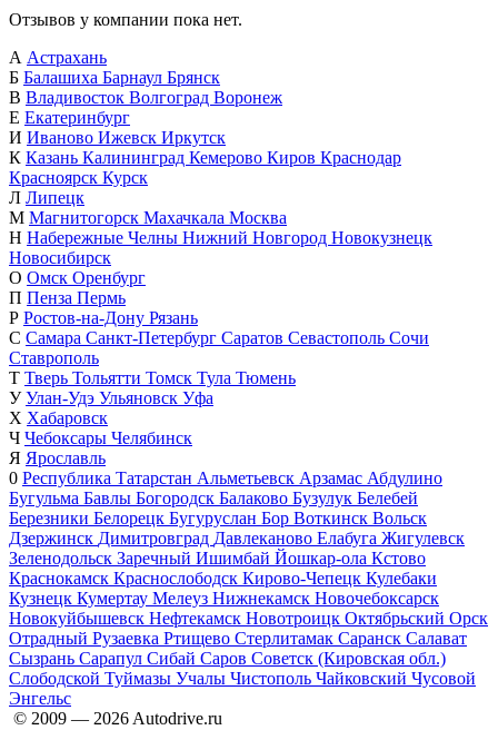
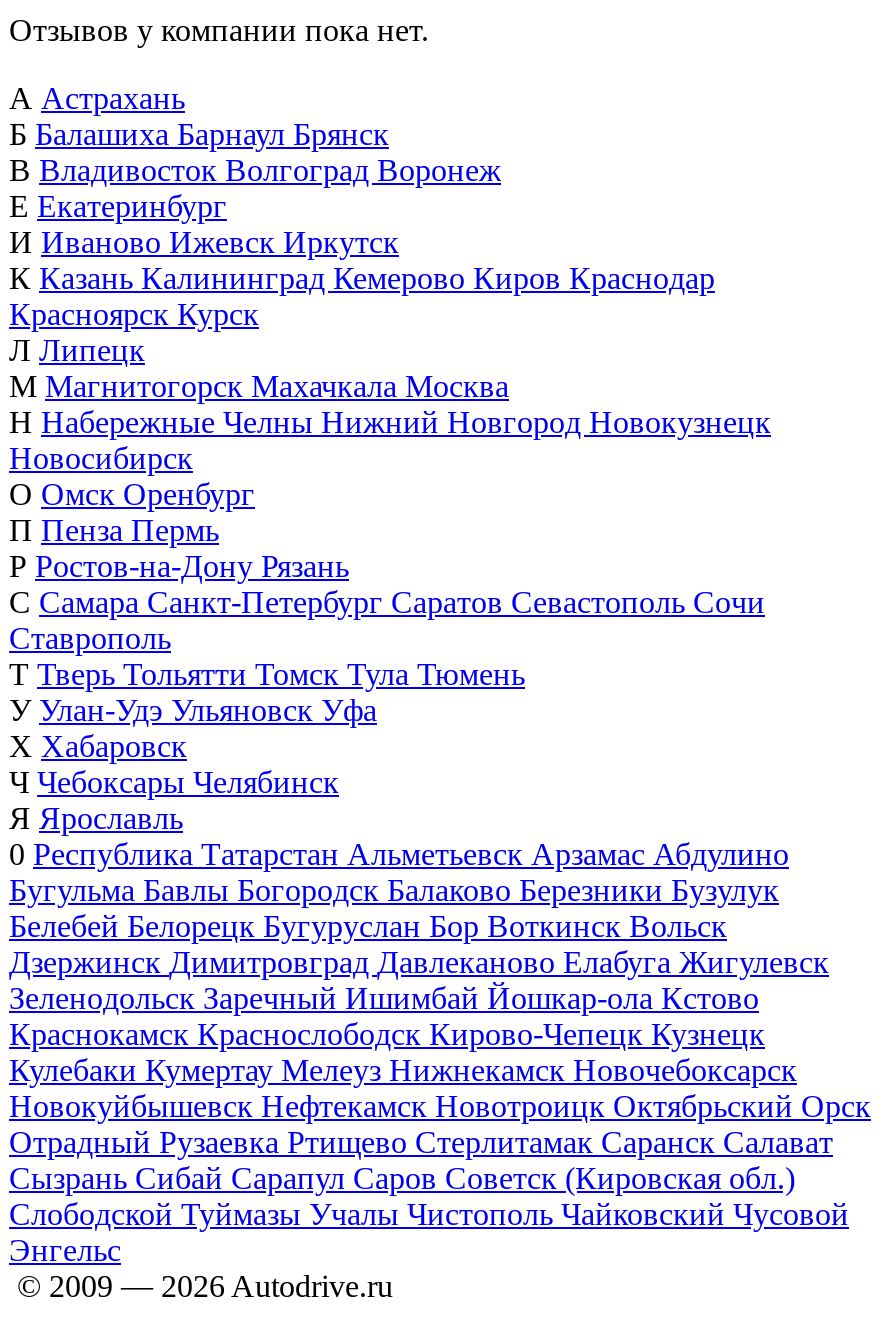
[9,488,418,507] Бугульма Бавлы Богородск Балаково Бузулук Белебей -> [9,873,779,907] Бугульма Бавлы Богородск Балаково Березники Бузулук
[9,508,427,527] Березники Белорецк Бугуруслан Бор Воткинск Вольск -> [9,909,727,943] Белебей Белорецк Бугуруслан Бор Воткинск Вольск
[9,568,437,587] Краснокамск Краснослободск Кирово-Чепецк Кулебаки -> [9,1017,765,1051] Краснокамск Краснослободск Кирово-Чепецк Кузнецк
[9,588,439,607] Кузнецк Кумертау Мелеуз Нижнекамск Новочебоксарск -> [9,1053,797,1087] Кулебаки Кумертау Мелеуз Нижнекамск Новочебоксарск
[9,649,446,667] Сызрань Сарапул Сибай Саров Советск (Кировская обл.) -> [9,1161,795,1195] Сызрань Сибай Сарапул Саров Советск (Кировская обл.)

